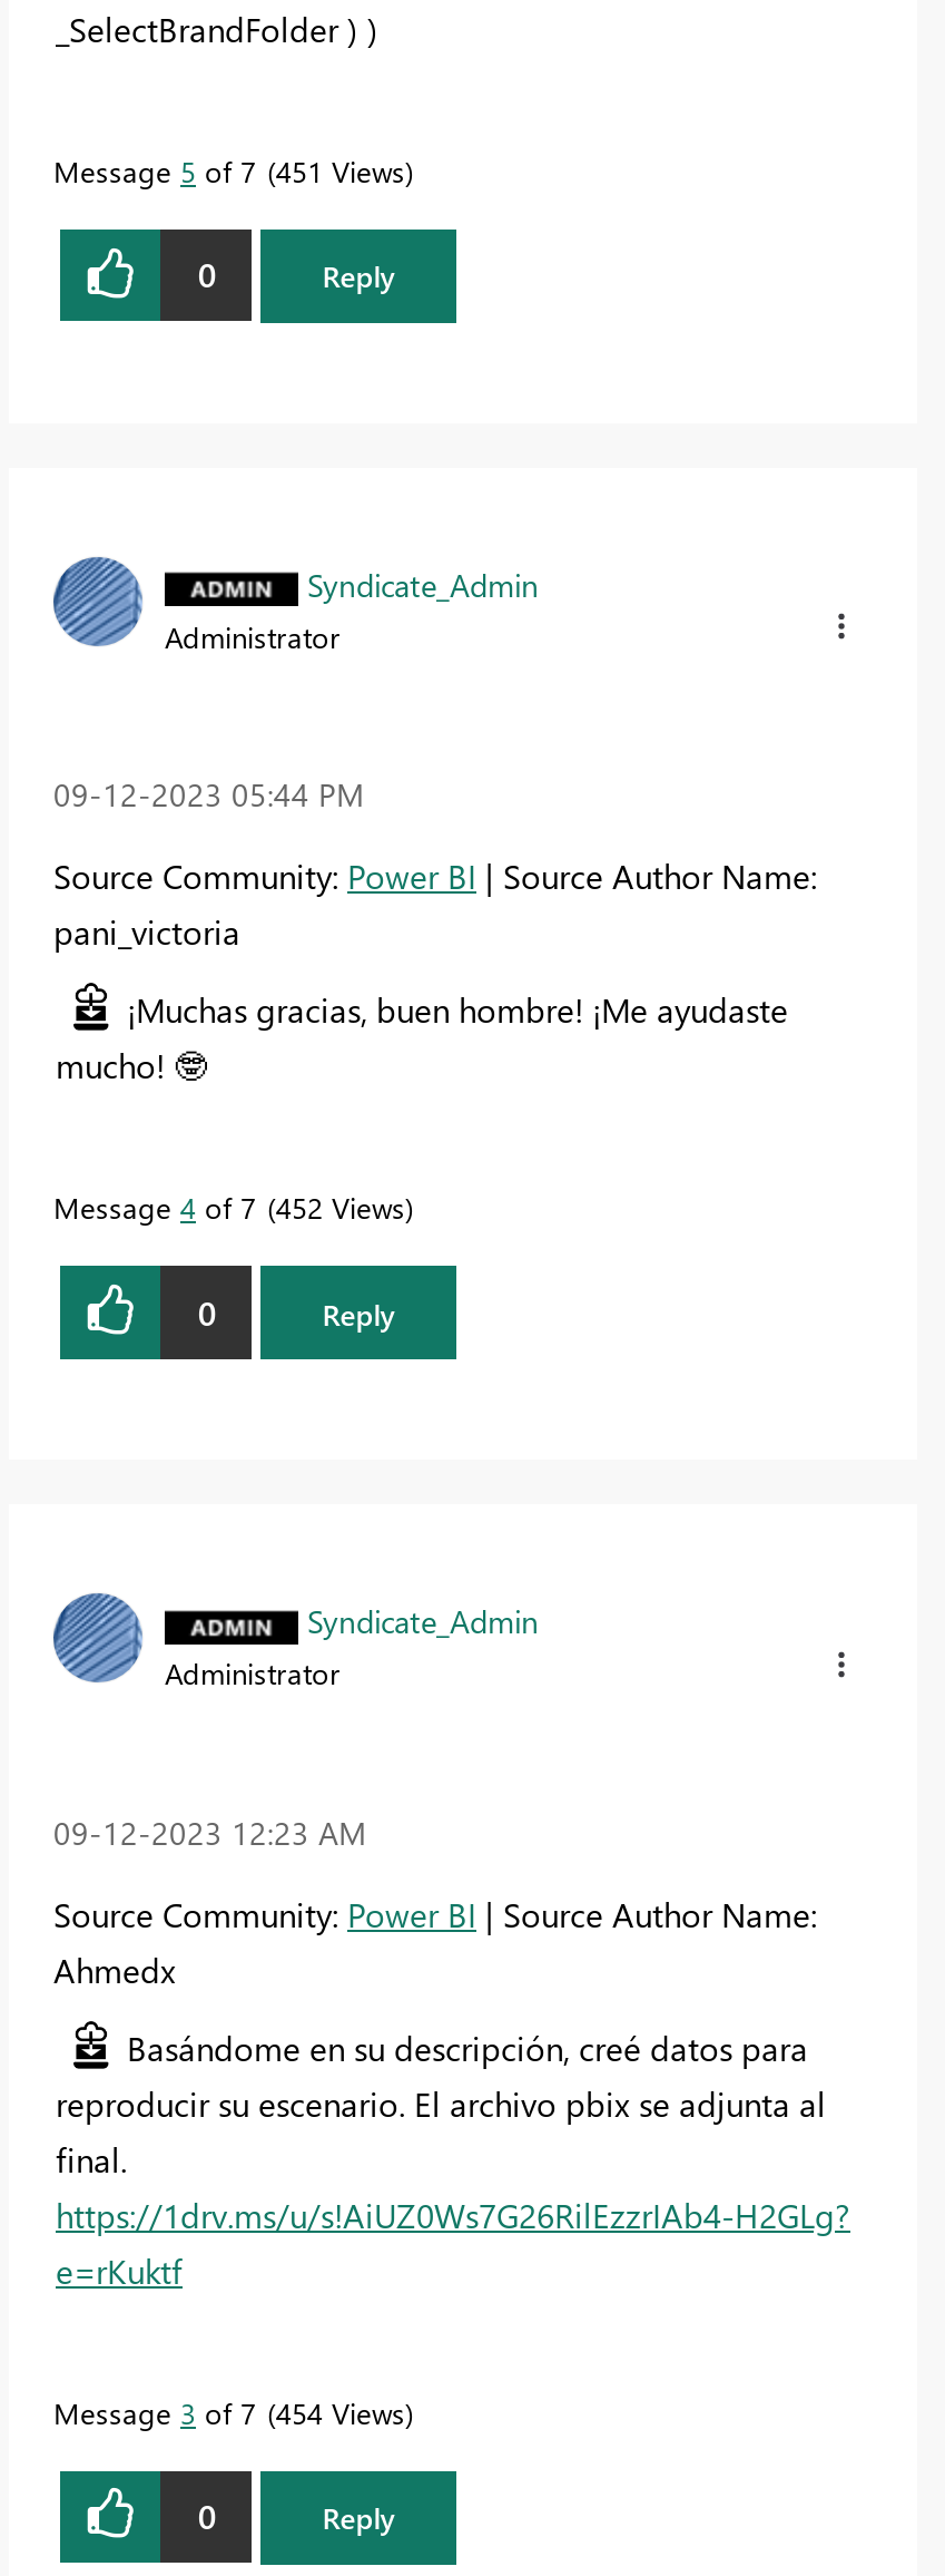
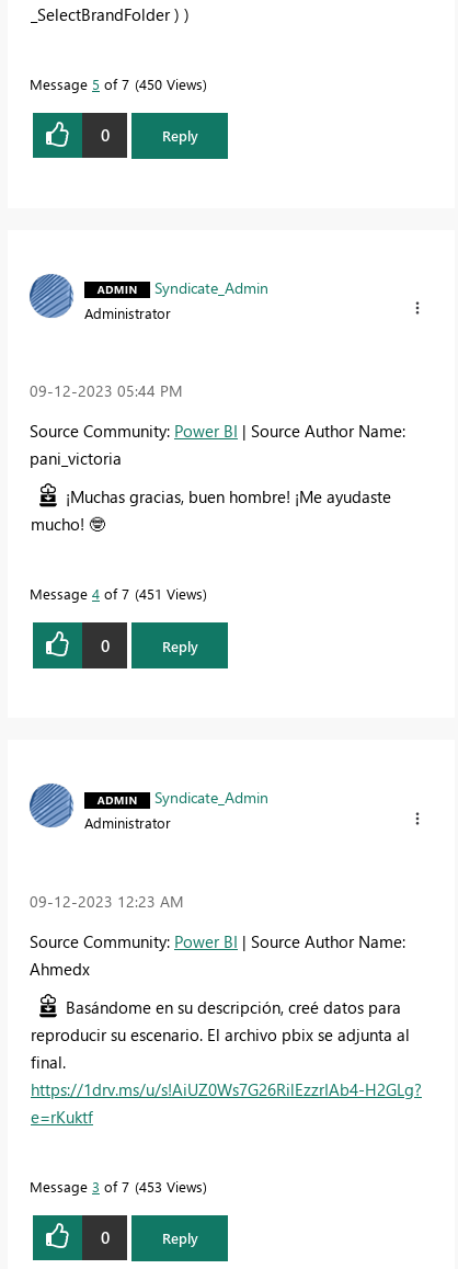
[53,151,405,189] Message 5 of 7 451 Views -> [30,74,203,93] Message 5 of 7 450 Views
[53,1188,405,1226] Message 4 of 7 452 Views -> [30,584,203,603] Message 4 of 7 451 Views
[53,2393,405,2430] Message 3 of 7 454 Views -> [30,1177,203,1195] Message 3 of 7 453 Views

